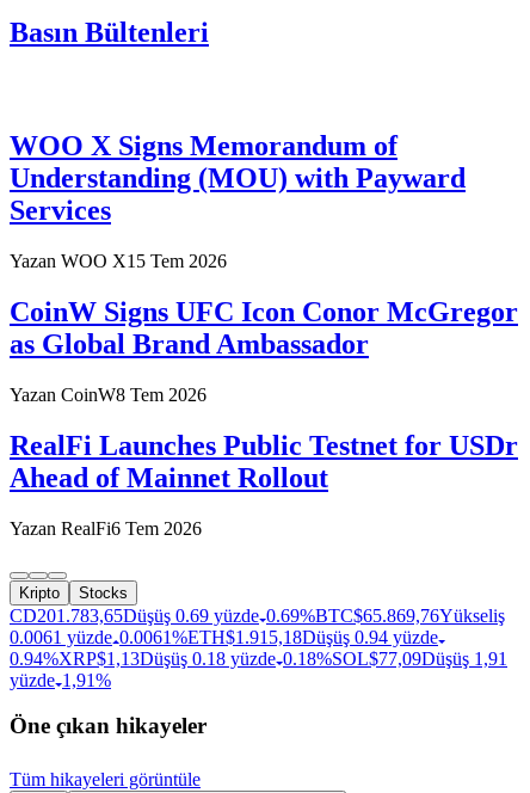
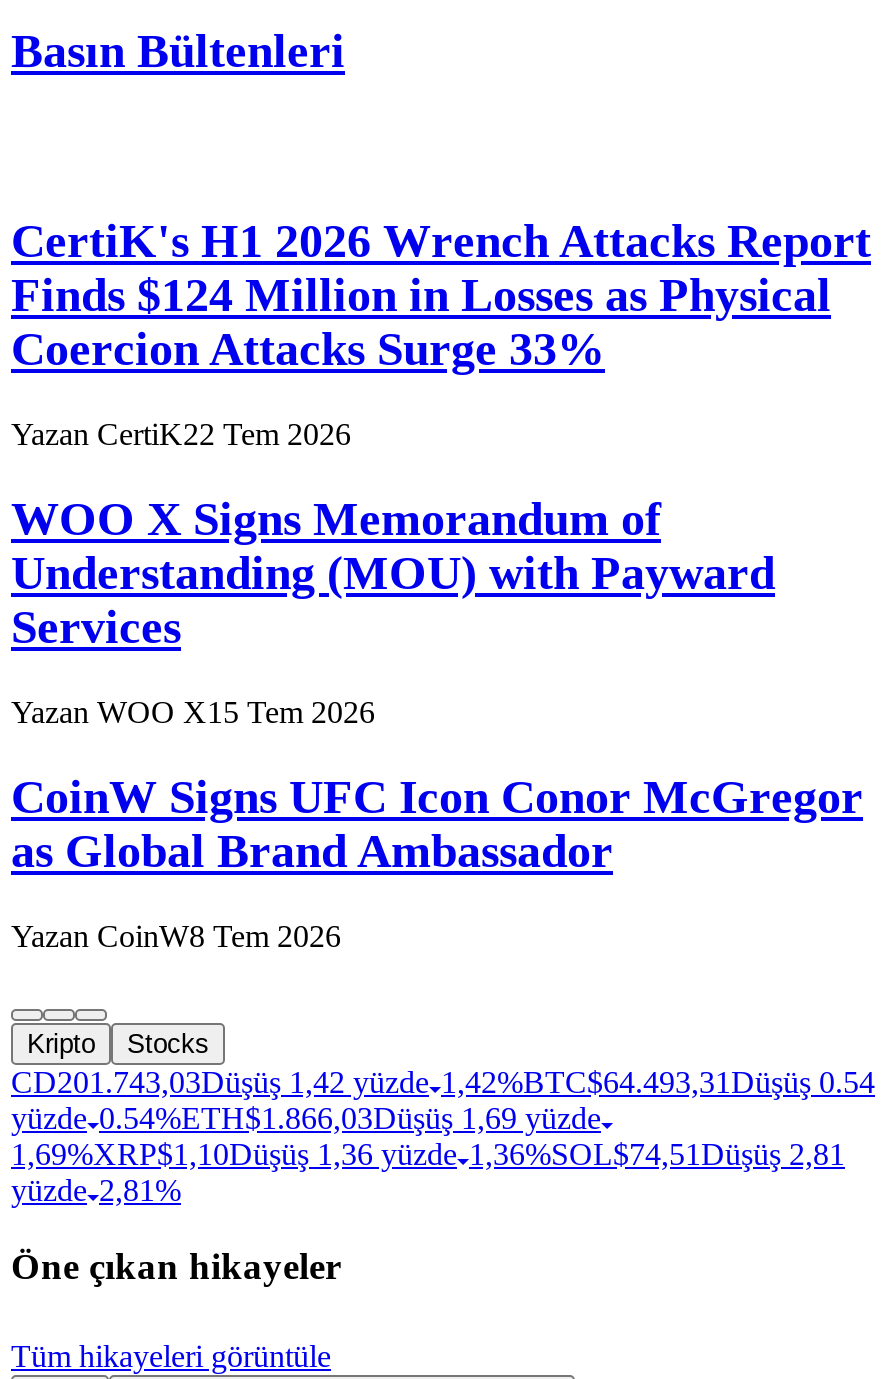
none -> [11,215,871,451] CertiK's H1 2026 Wrench Attacks Report | Finds $124 Million in Losses as Physical | Coercion Attacks Surge 33% | Yazan CertiK22 Tem 2026
moved [10,130,518,405] -> [11,493,863,952]: WOO X Signs Memorandum of | Understanding (MOU) with Payward | Services | Yazan WOO X 15 Tem 2026 | CoinW Signs UFC Icon Conor McGregor | as Global Brand Ambassador | Yazan CoinW8 Tem 2026
[10,430,518,538] RealFi Launches Public Testnet for USDr | Ahead of Mainnet Rollout | Yazan RealFi6 Tem 2026 -> none
[10,605,507,690] CD201.783,65Düşüş 0.69 yüzde 0.69%BTC$65.869,76 Yükseliş | 0.0061 yüzde 0.0061%ETH$1.915,18Düşüş 0.94 yüzde | 0.94%XRP$1,13Düşüş 0.18 yüzde 0.18%SOL $77,09 Düşüş 1,91 | yüzde 1,91% -> [11,1064,875,1206] CD201.743,03Düşüş 1,42 yüzde 1,42%BTC$64.493,31 Düşüş 0.54 | yüzde 0.54%ETH$1.866,03Düşüş 1,69 yüzde | 1,69%XRP$1,10Düşüş 1,36 yüzde 1,36%SOL $74,51 Düşüş 2,81 | yüzde 2,81%

